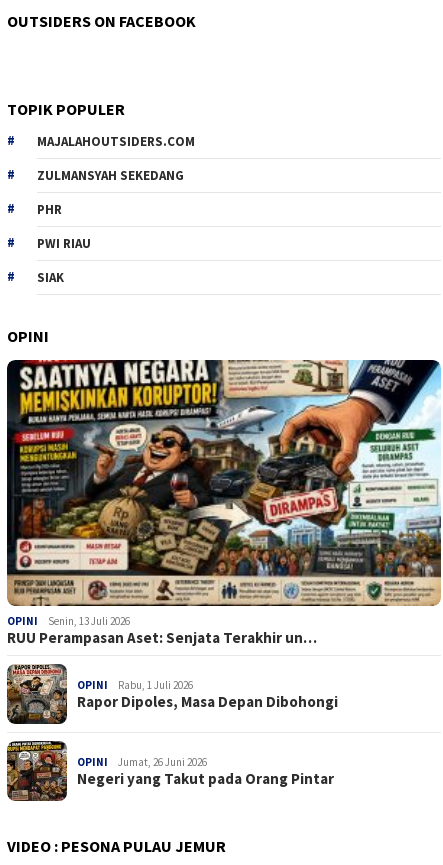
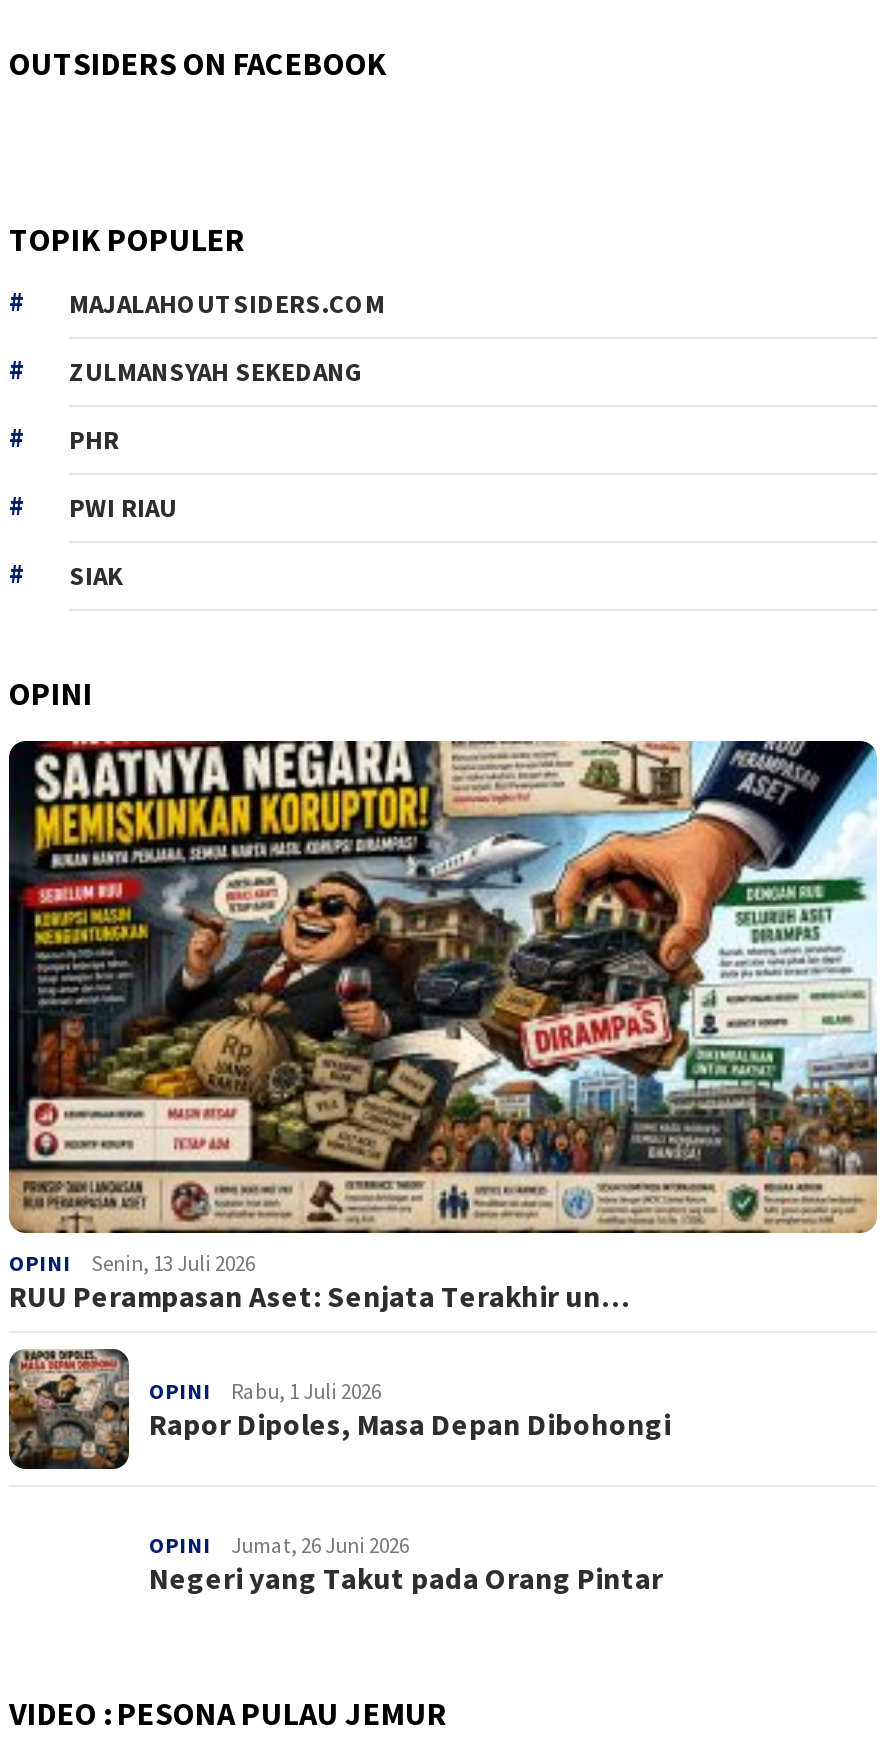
[6,740,68,802] [image] -> none

